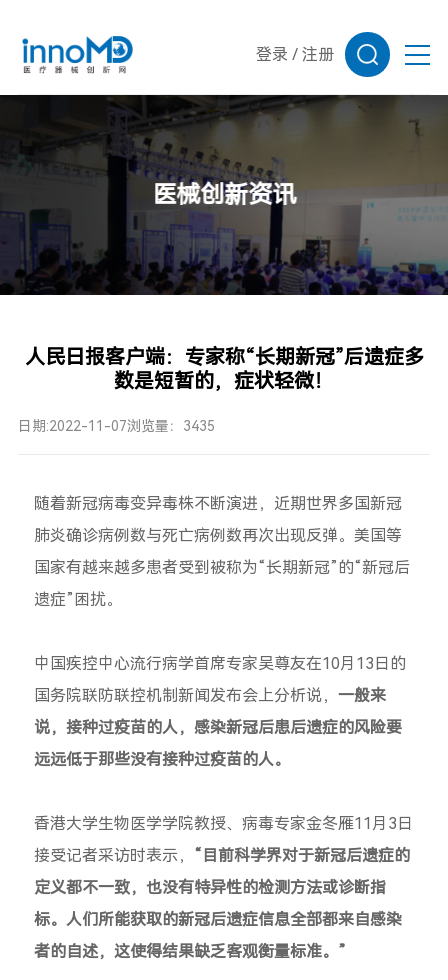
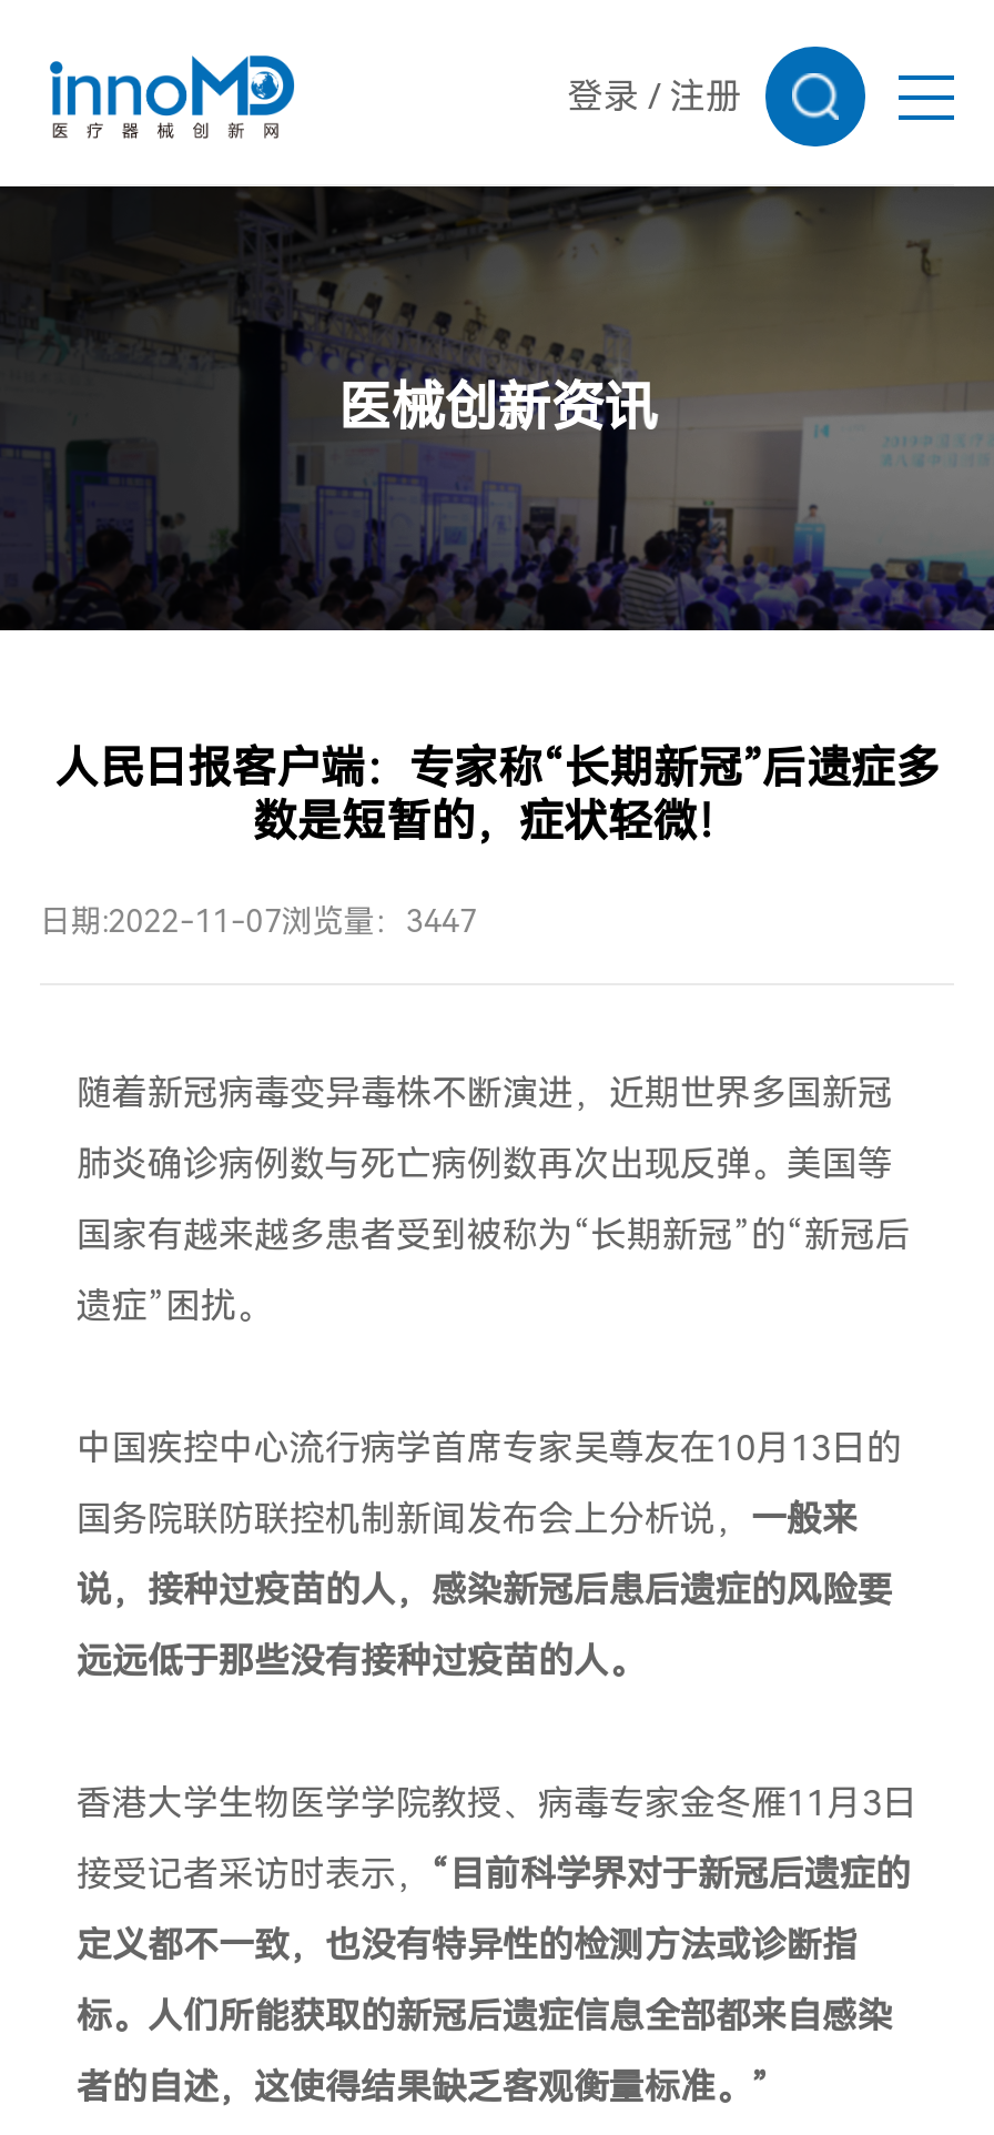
[18,418,215,434] 日期:2022-11-07浏览量：3435 -> [40,903,477,938] 日期:2022-11-07浏览量：3447

